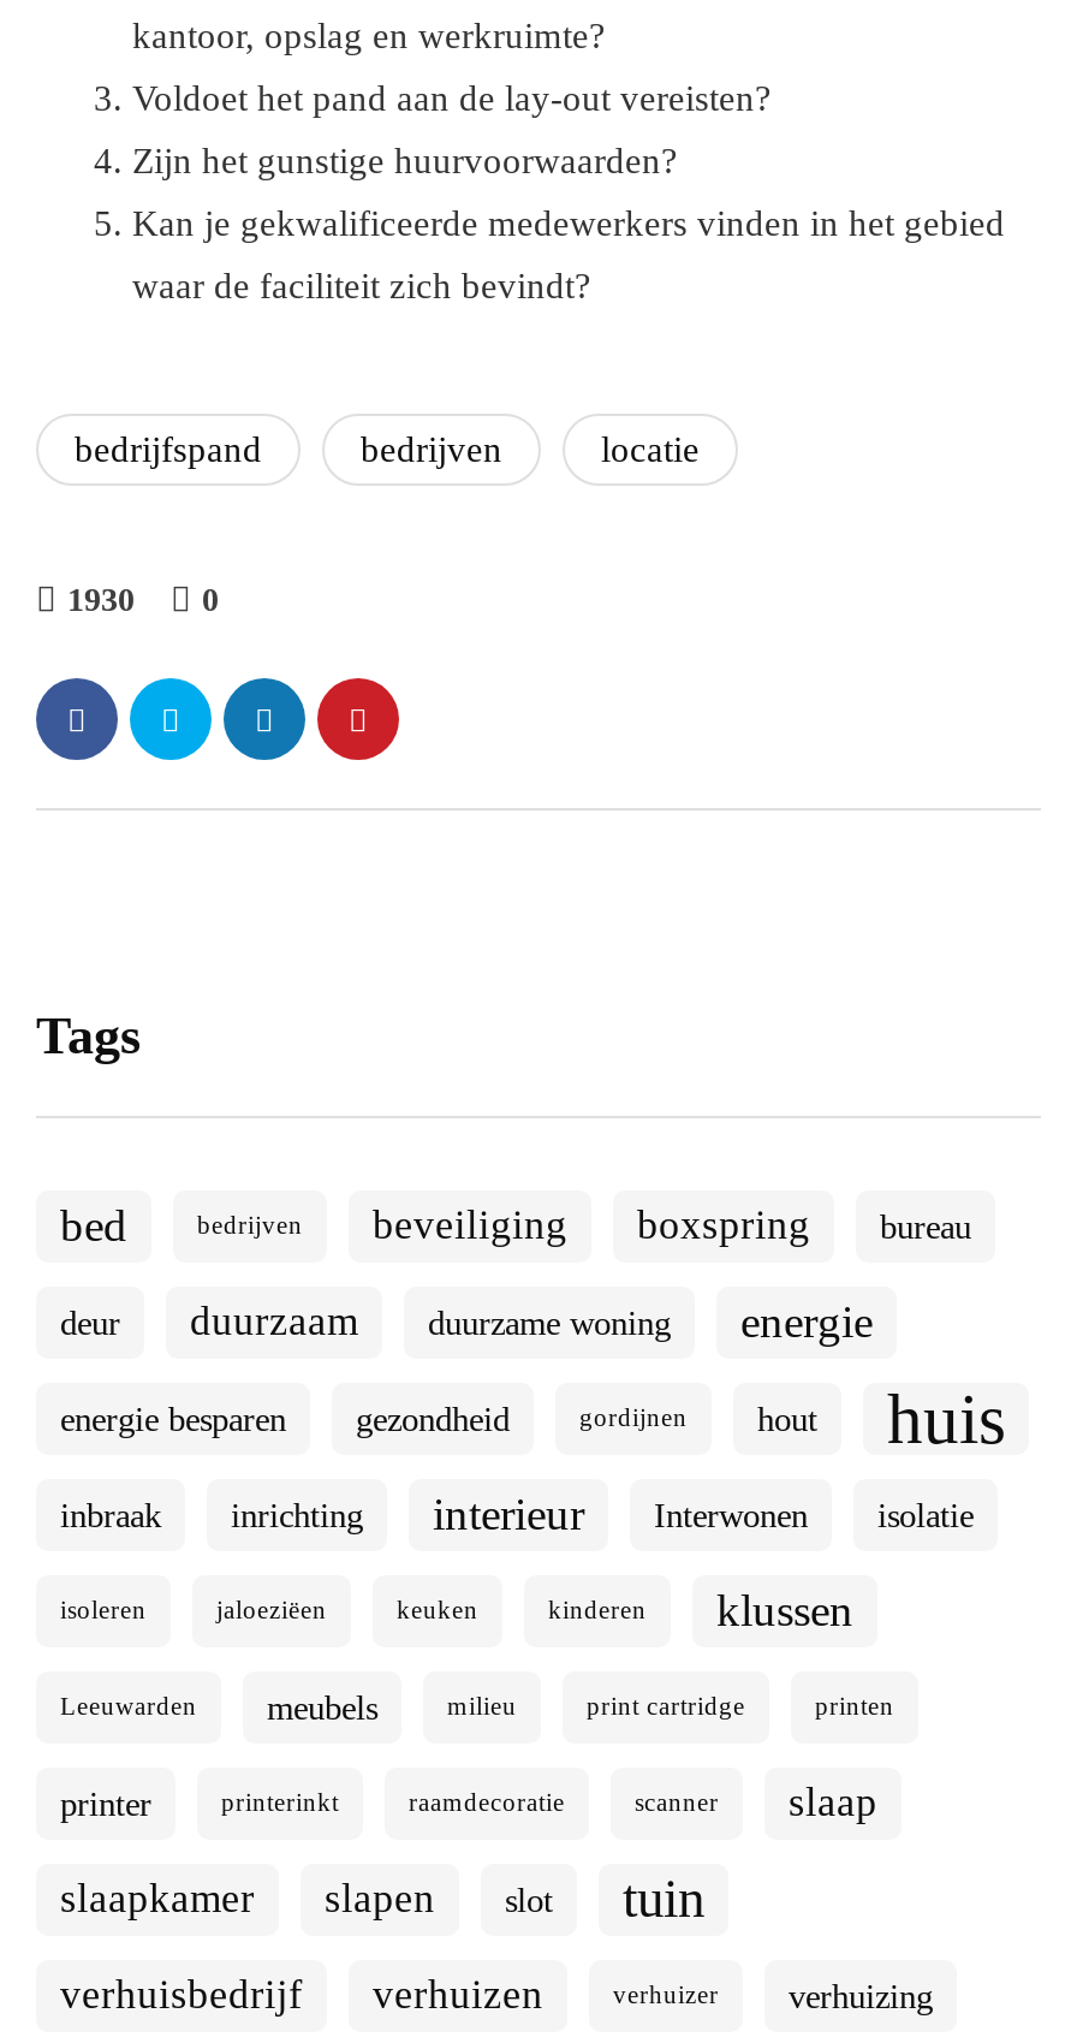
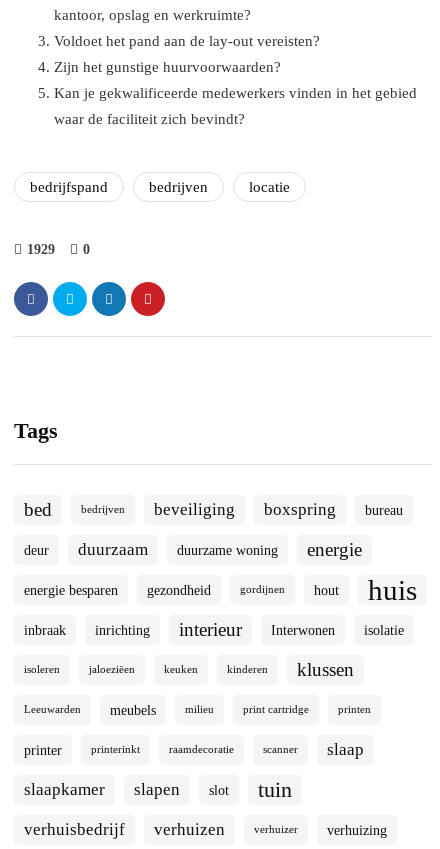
[67,582,219,618] 1930 0 -> [27,242,90,257] 1929 0

